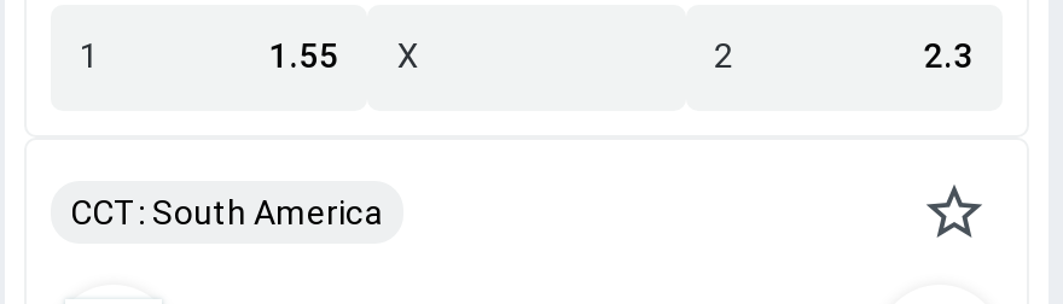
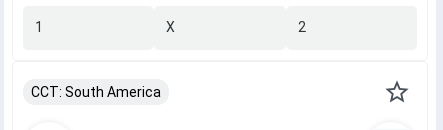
[269,36,339,75] 1.55 -> none
[923,36,974,75] 2.3 -> none

